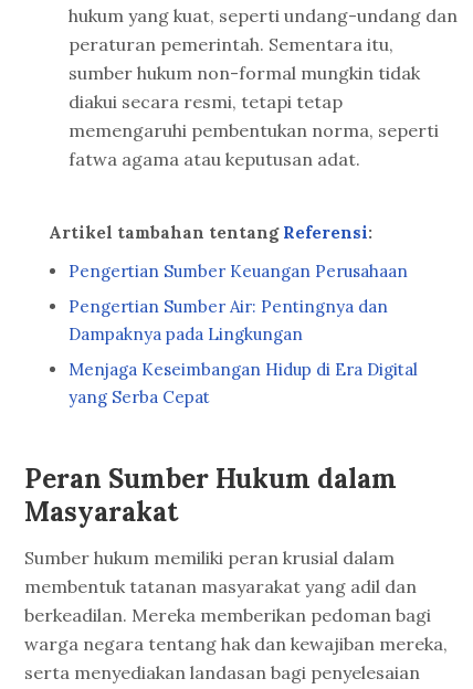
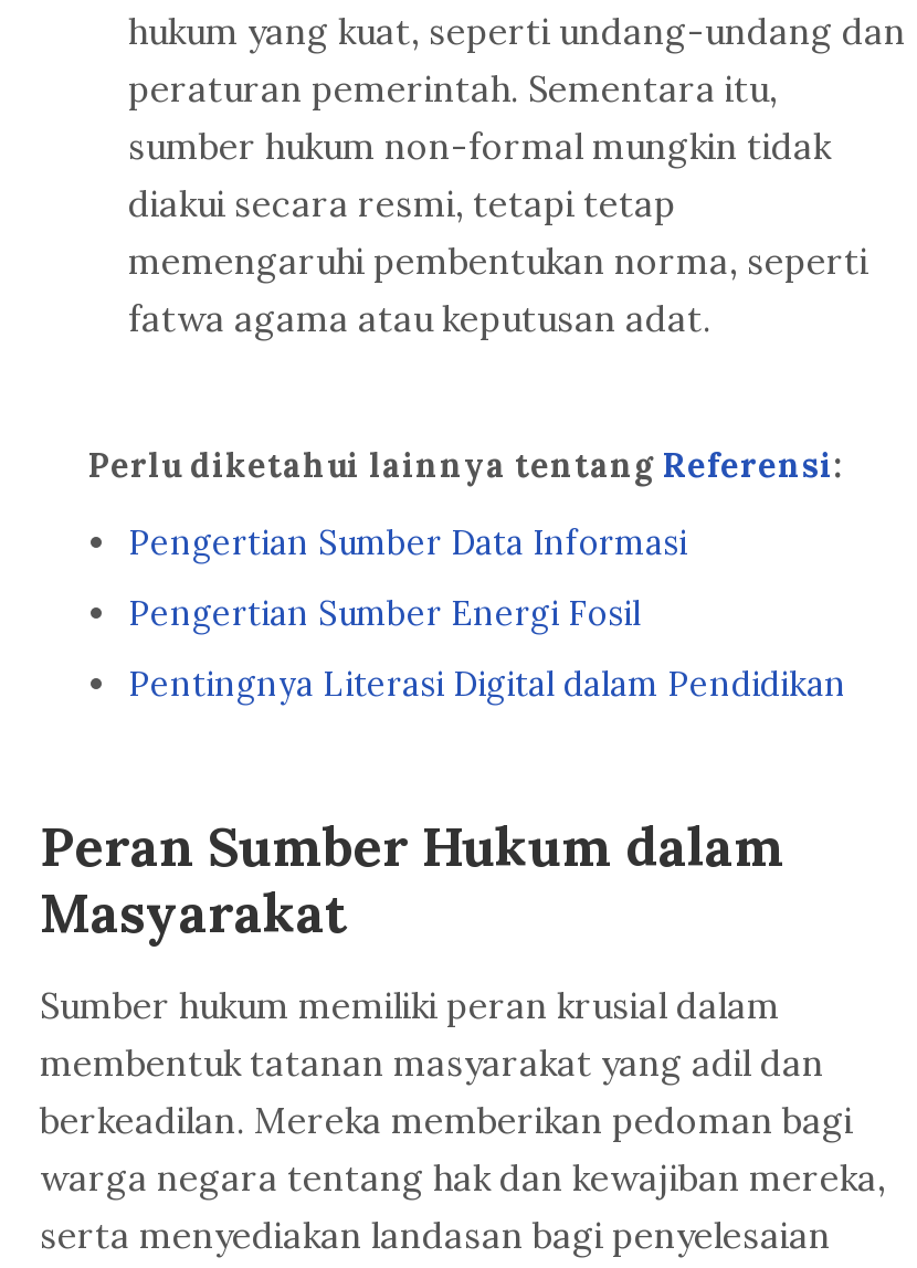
[49,222,372,243] Artikel tambahan tentang Referensi: -> [88,445,842,487] Perlu diketahui lainnya tentang Referensi:
[69,261,408,282] Pengertian Sumber Keuangan Perusahaan -> [128,522,687,564] Pengertian Sumber Data Informasi
[69,296,388,345] Pengertian Sumber Air: Pentingnya dan | Dampaknya pada Lingkungan -> [128,593,641,635] Pengertian Sumber Energi Fosil
[69,359,418,408] Menjaga Keseimbangan Hidup di Era Digital | yang Serba Cepat -> [128,664,846,706] Pentingnya Literasi Digital dalam Pendidikan

